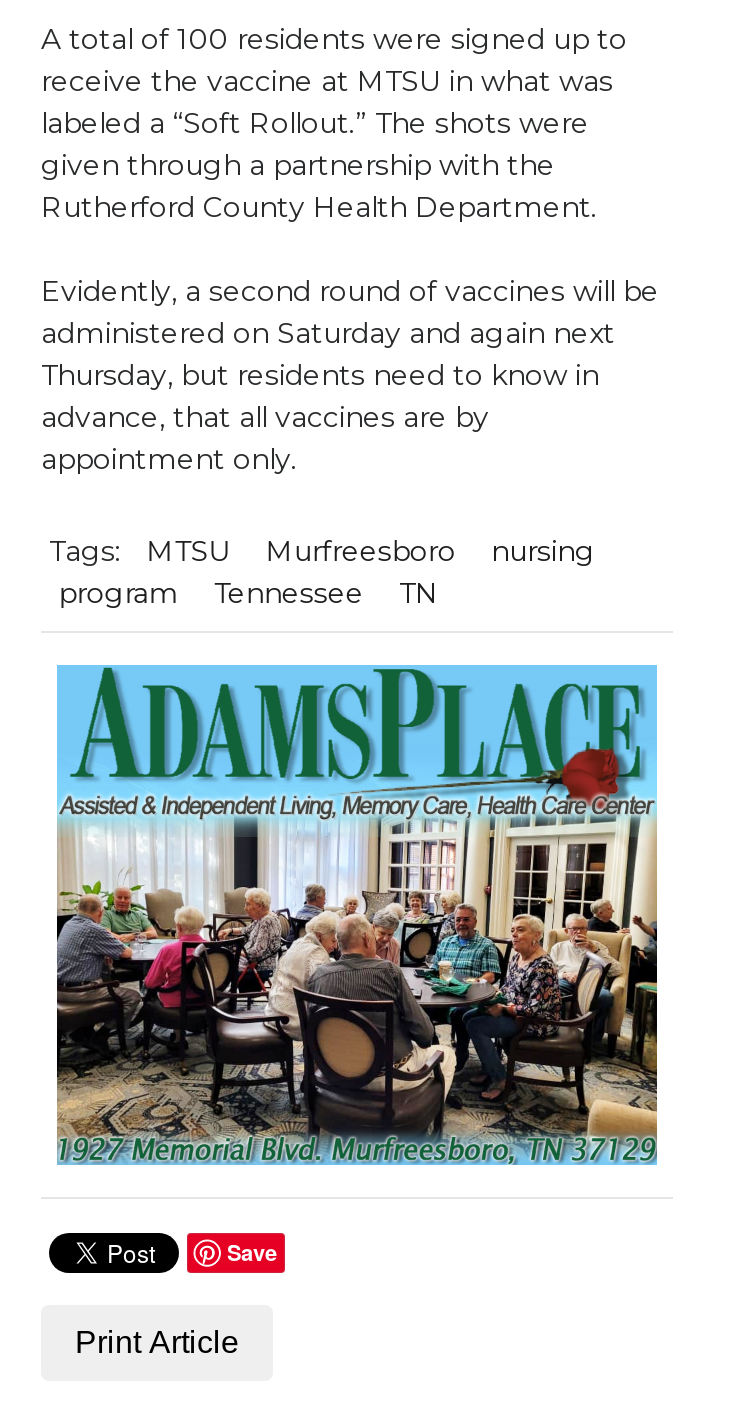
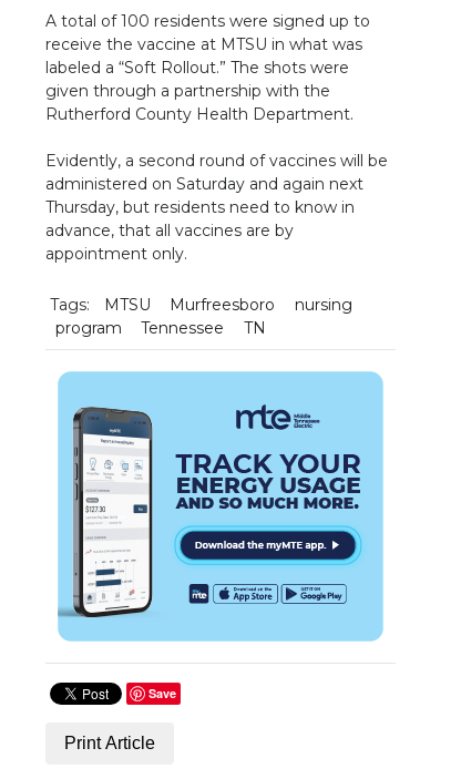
[55,663,659,1167] [image] -> [54,368,387,645] [image]

